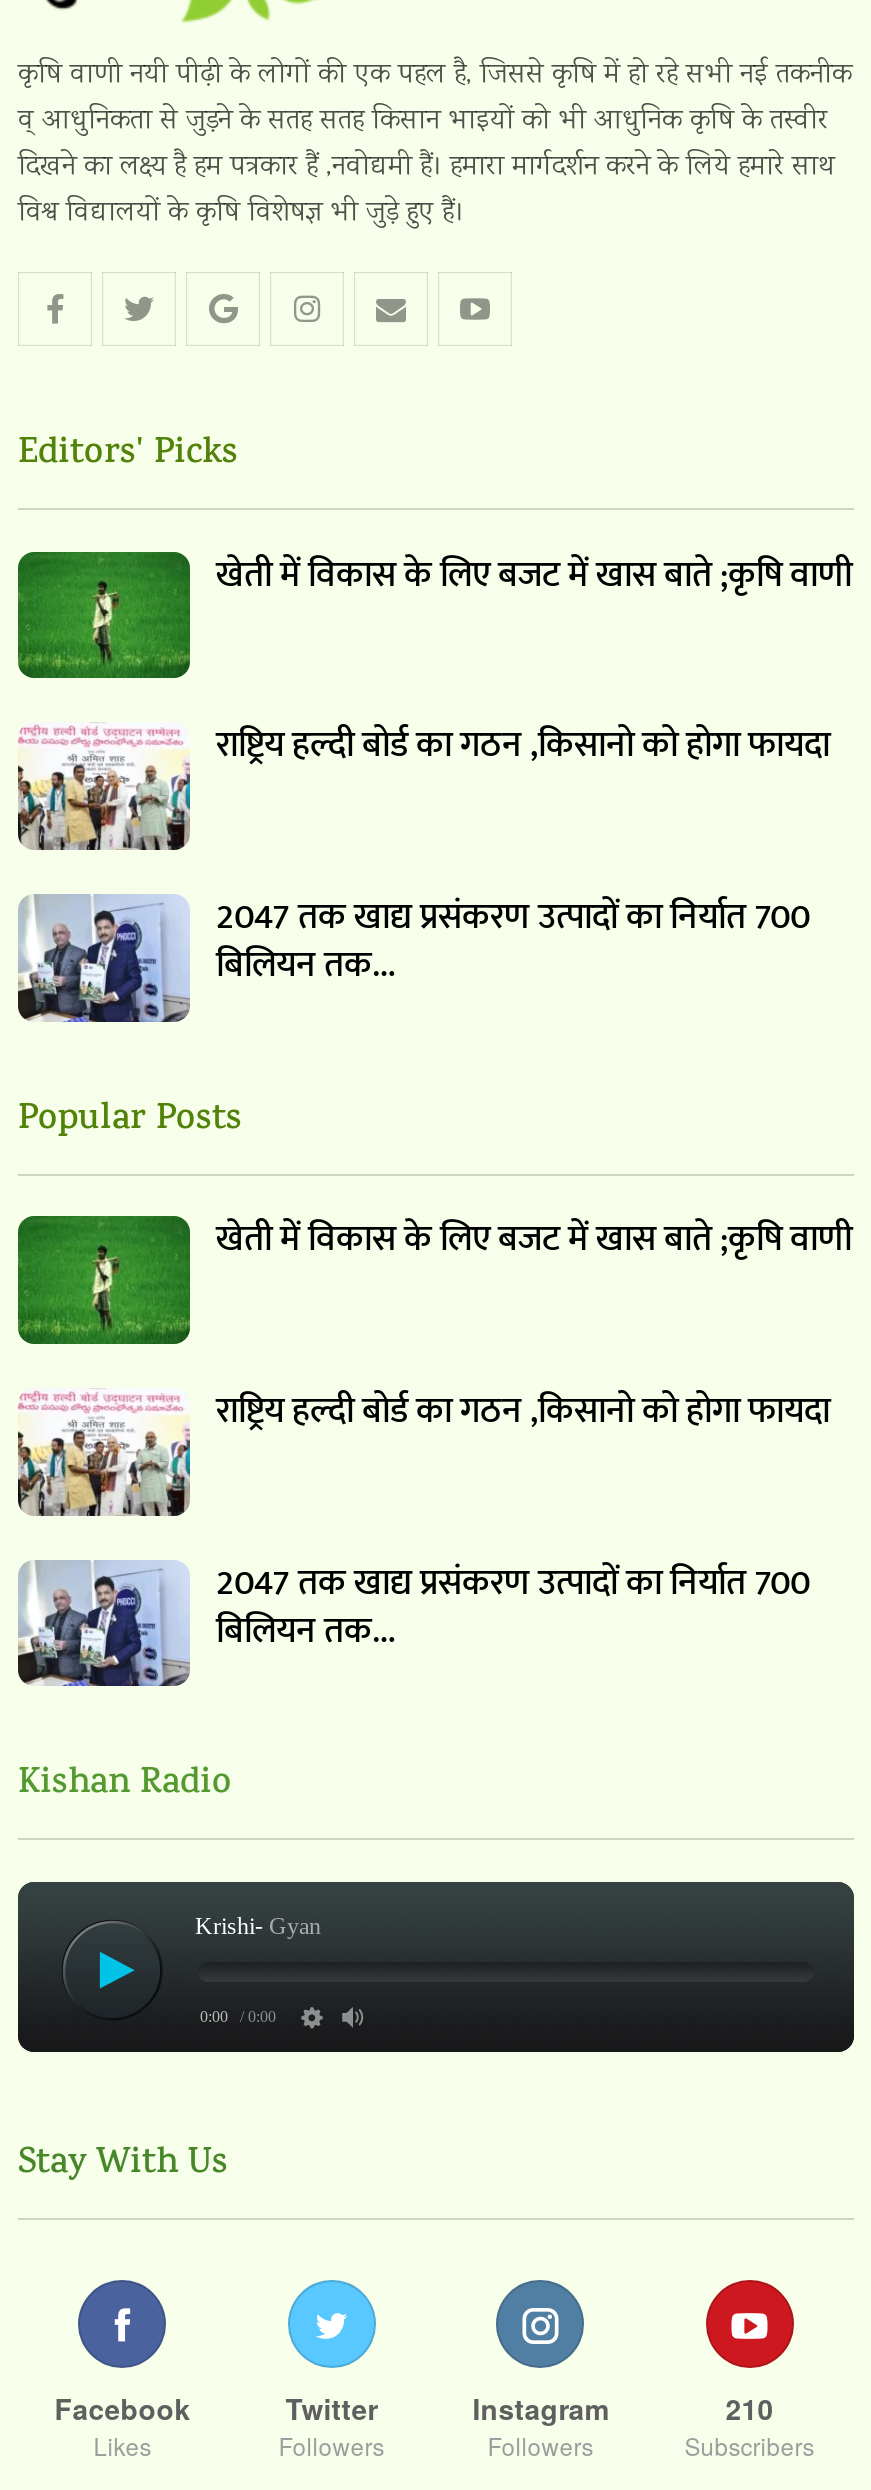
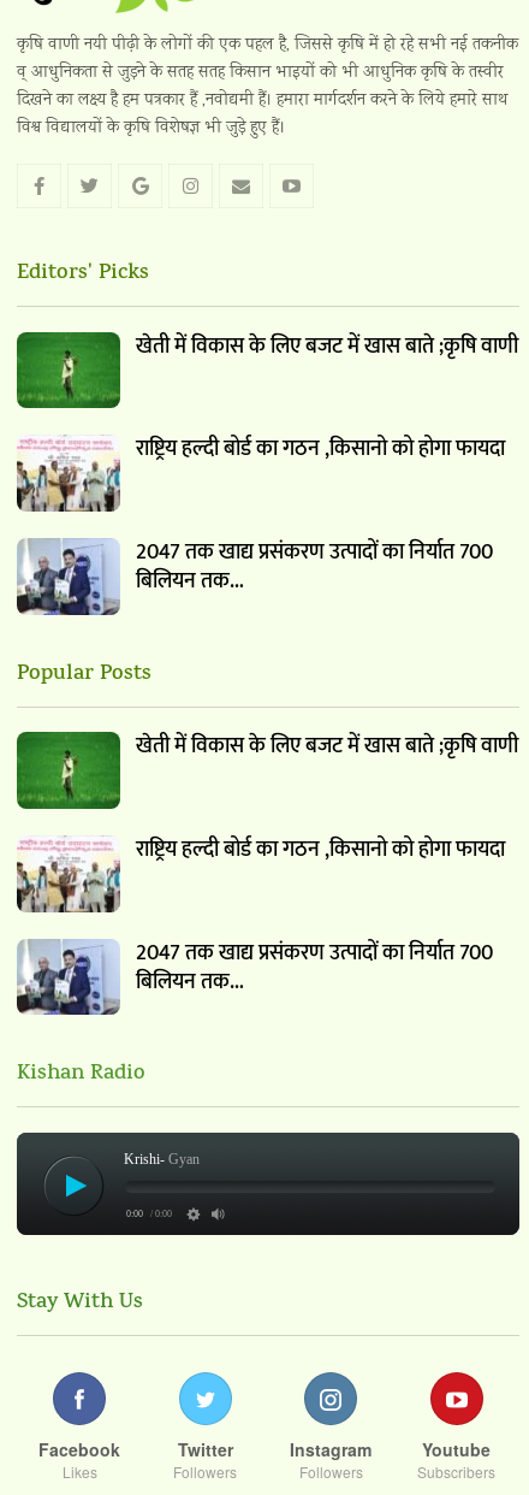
[726,2388,774,2428] 210 -> [422,1437,491,1461] Youtube

